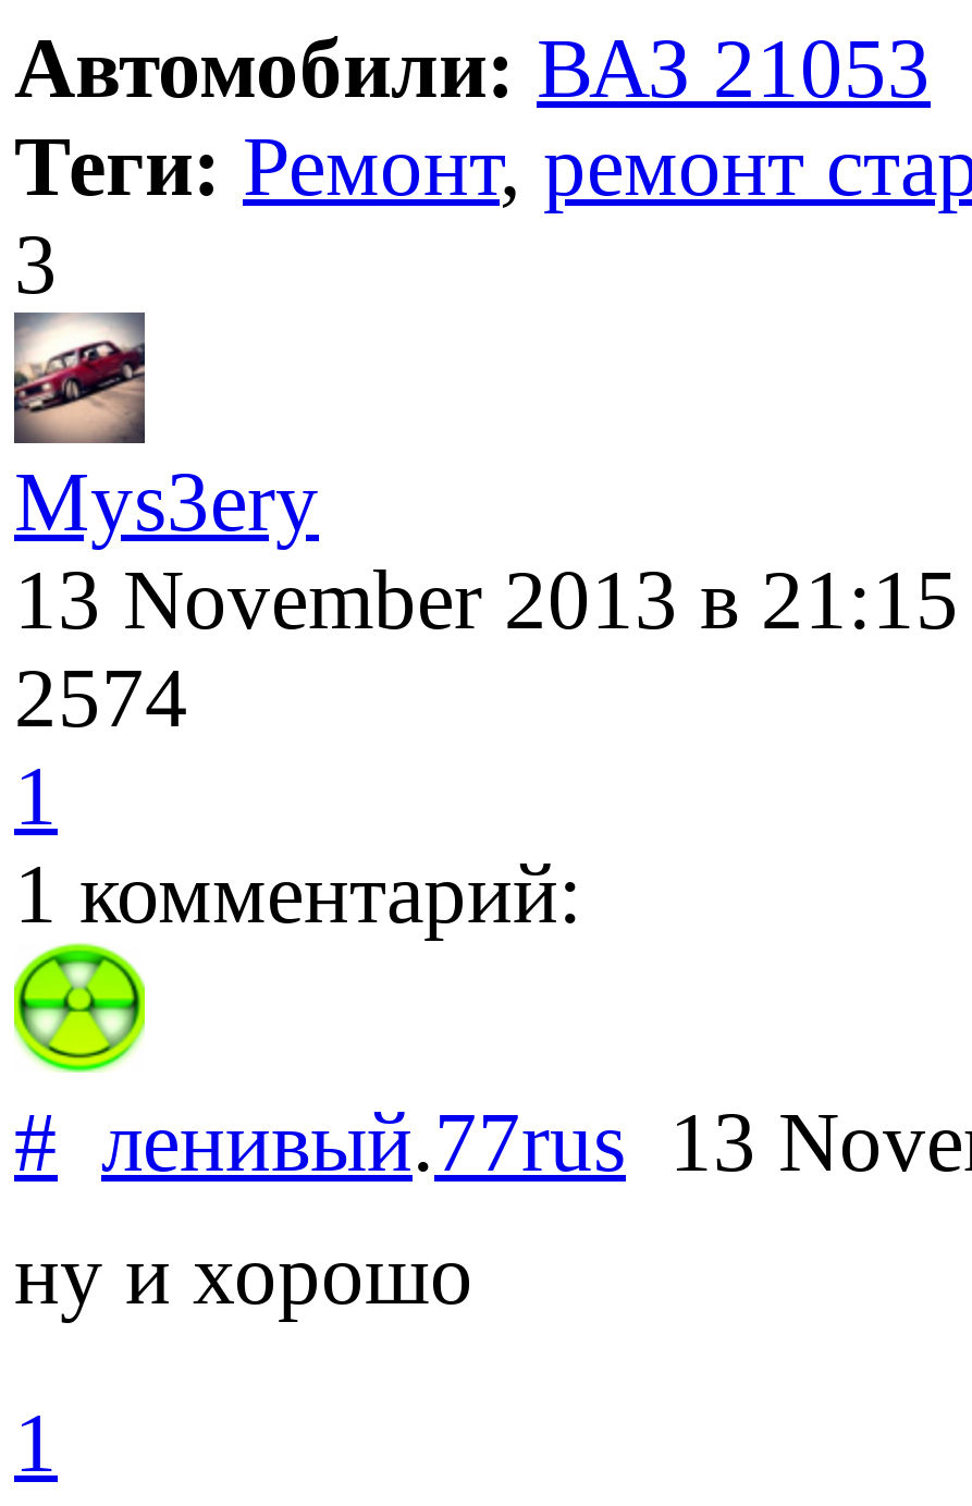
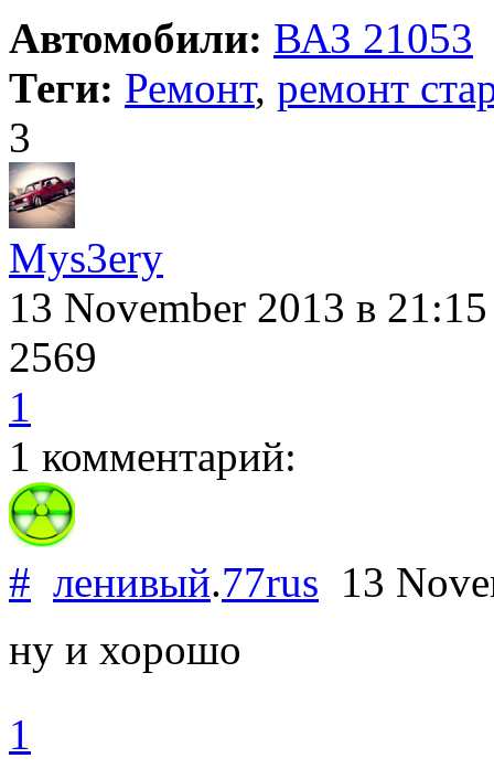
[14,650,188,744] 2574 -> [9,333,97,381] 2569

